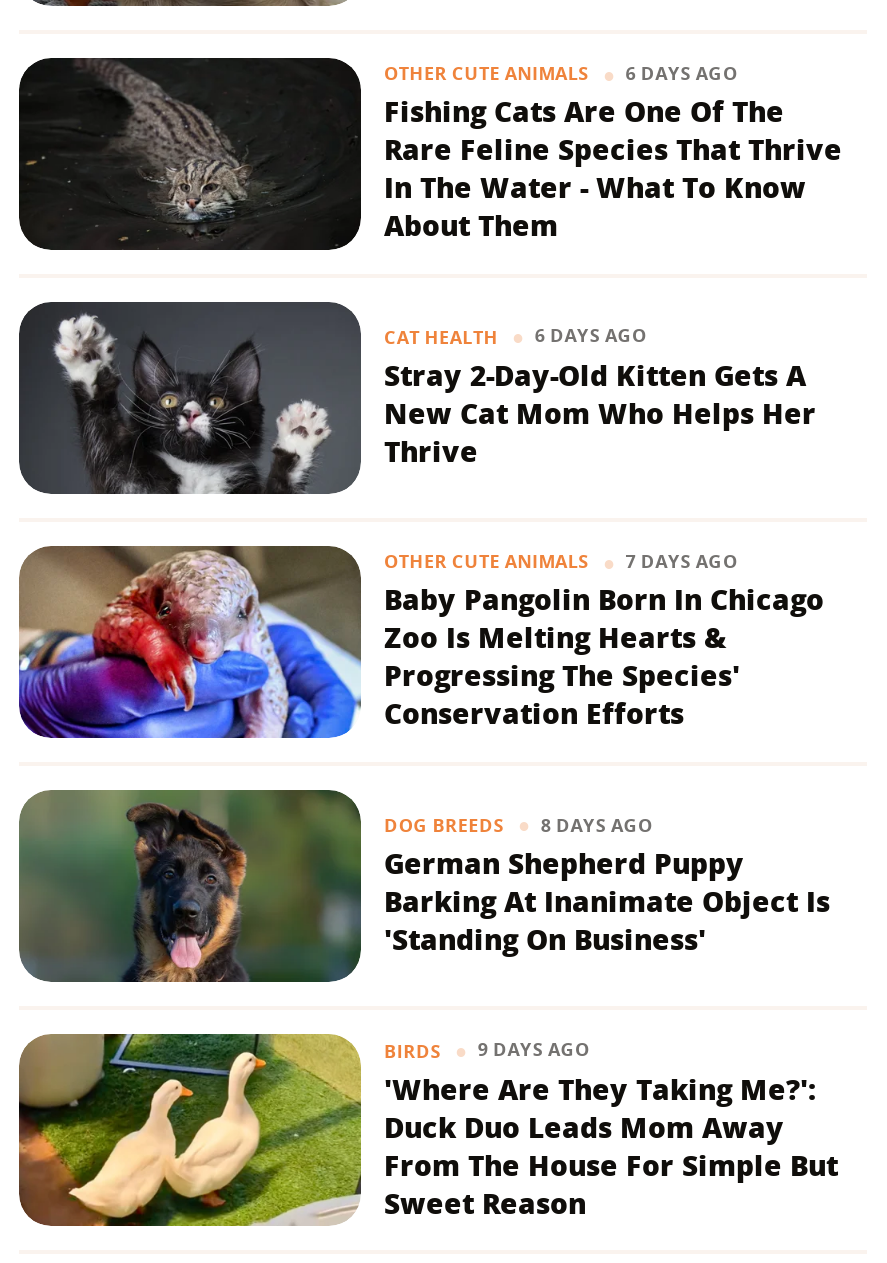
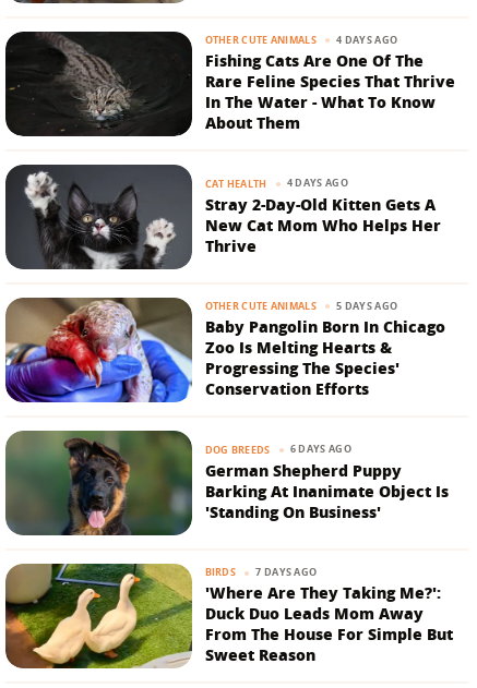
[384,60,738,87] OTHER CUTE ANIMALS 6 DAYS AGO -> [205,32,398,47] OTHER CUTE ANIMALS 4 DAYS AGO
[384,323,647,350] CAT HEALTH 6 DAYS AGO -> [205,176,348,191] CAT HEALTH 4 DAYS AGO
[384,548,738,575] OTHER CUTE ANIMALS 7 DAYS AGO -> [205,299,398,313] OTHER CUTE ANIMALS 5 DAYS AGO
[384,811,653,838] DOG BREEDS 8 DAYS AGO -> [205,442,351,457] DOG BREEDS 6 DAYS AGO
[384,1036,590,1063] BIRDS 9 DAYS AGO -> [205,565,317,579] BIRDS 7 DAYS AGO

